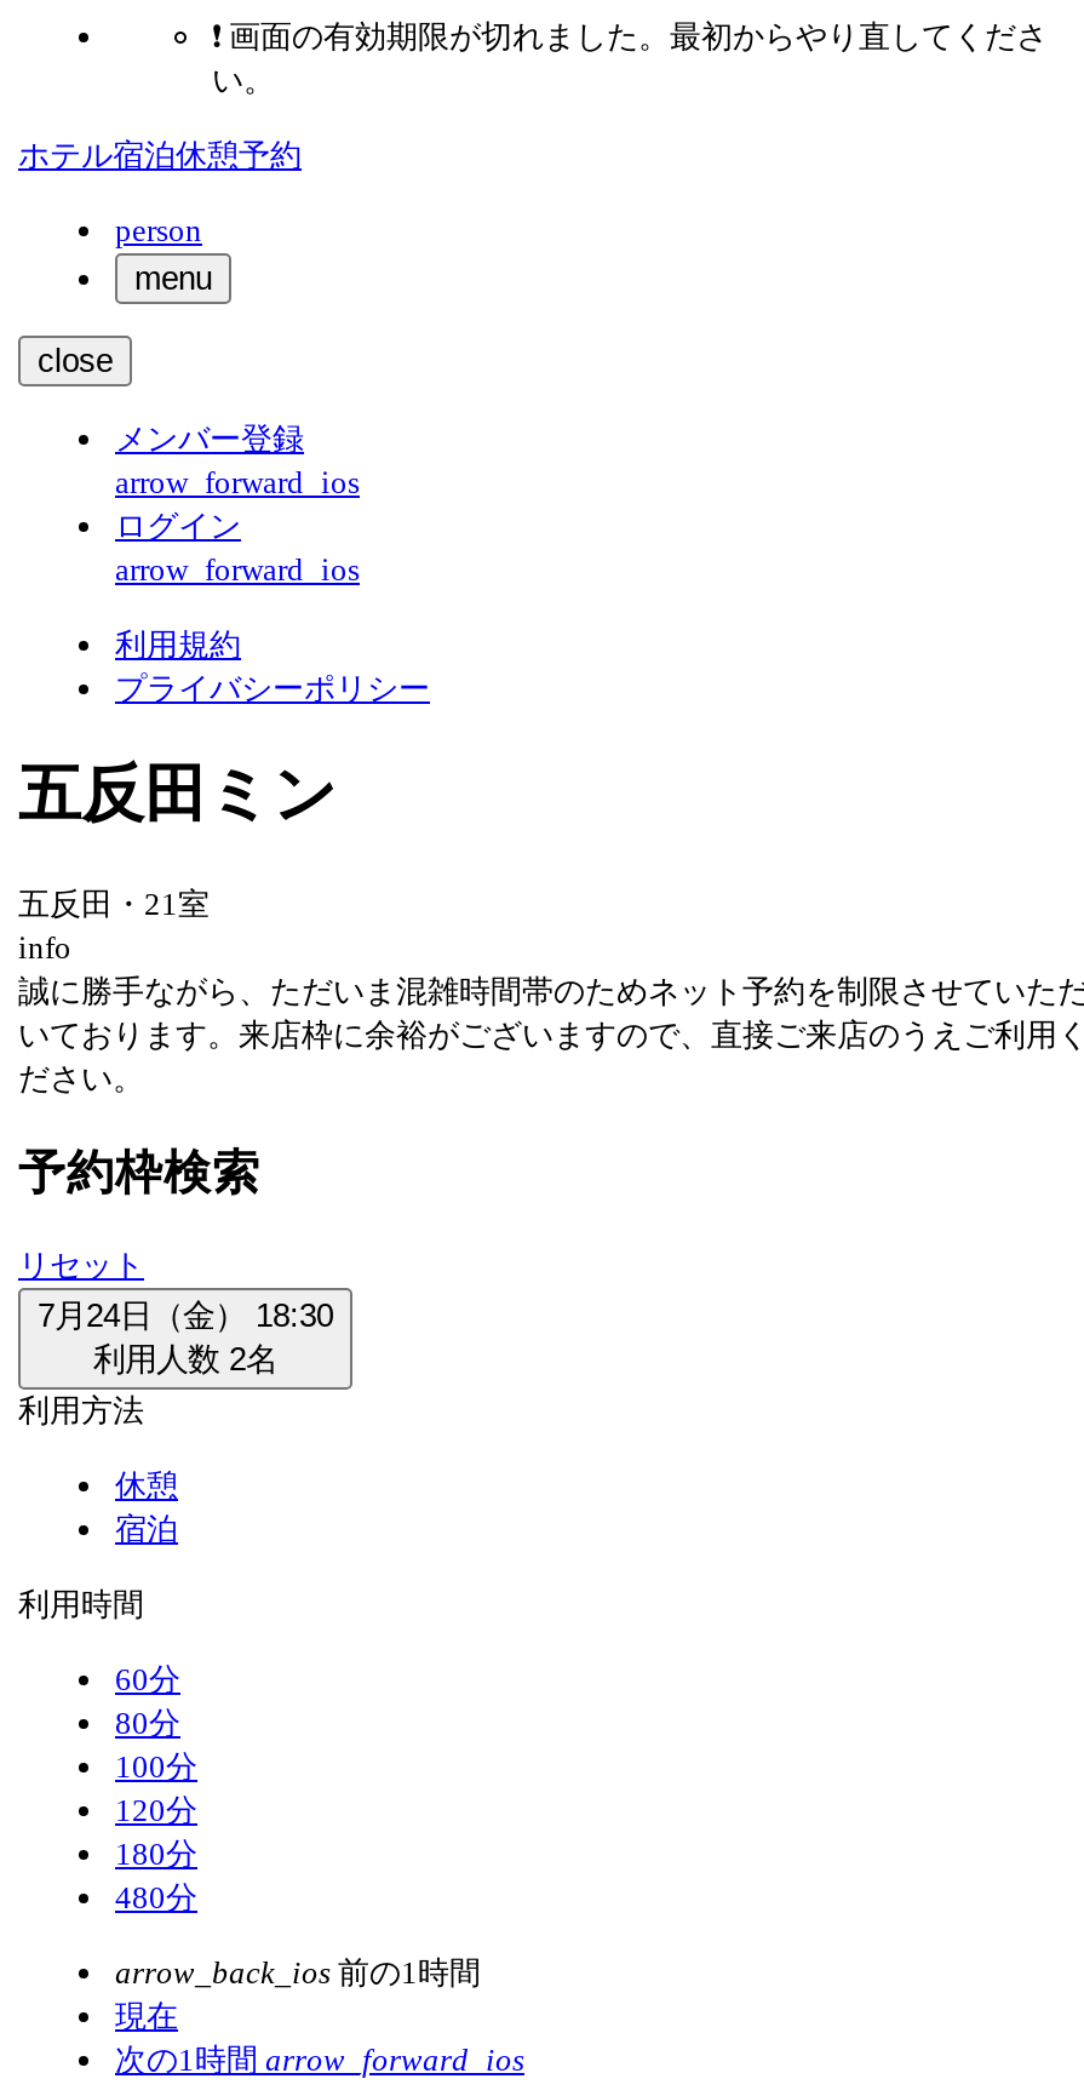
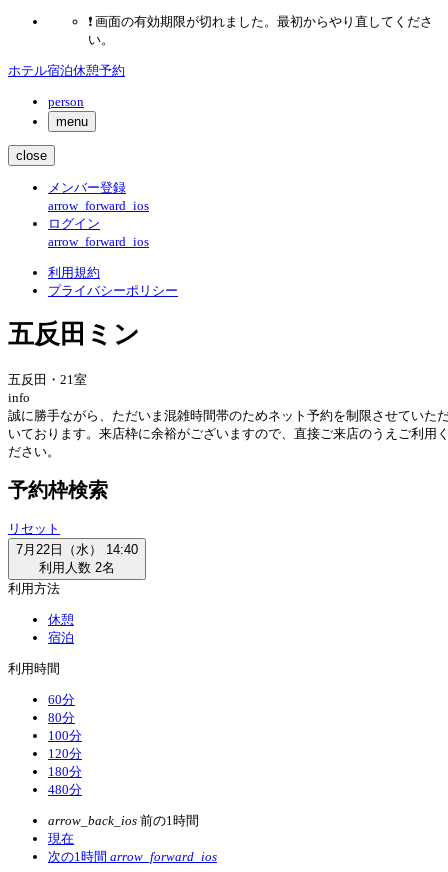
[38,1298,333,1334] 7月24日（金） 18:30 -> [16,542,138,557] 7月22日（水） 14:40

